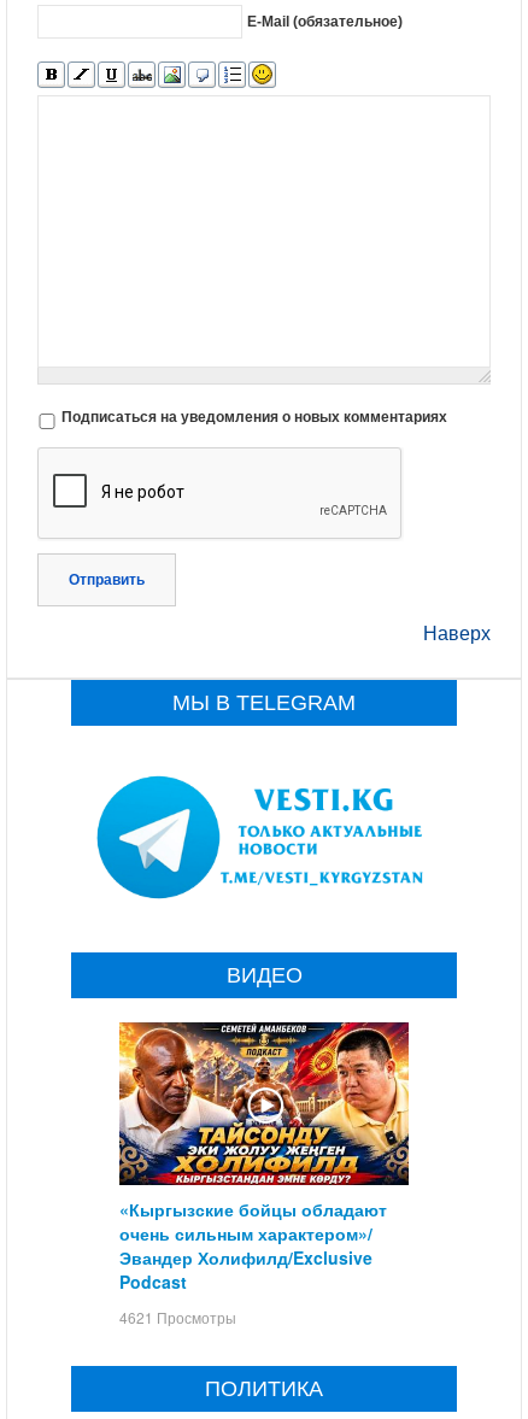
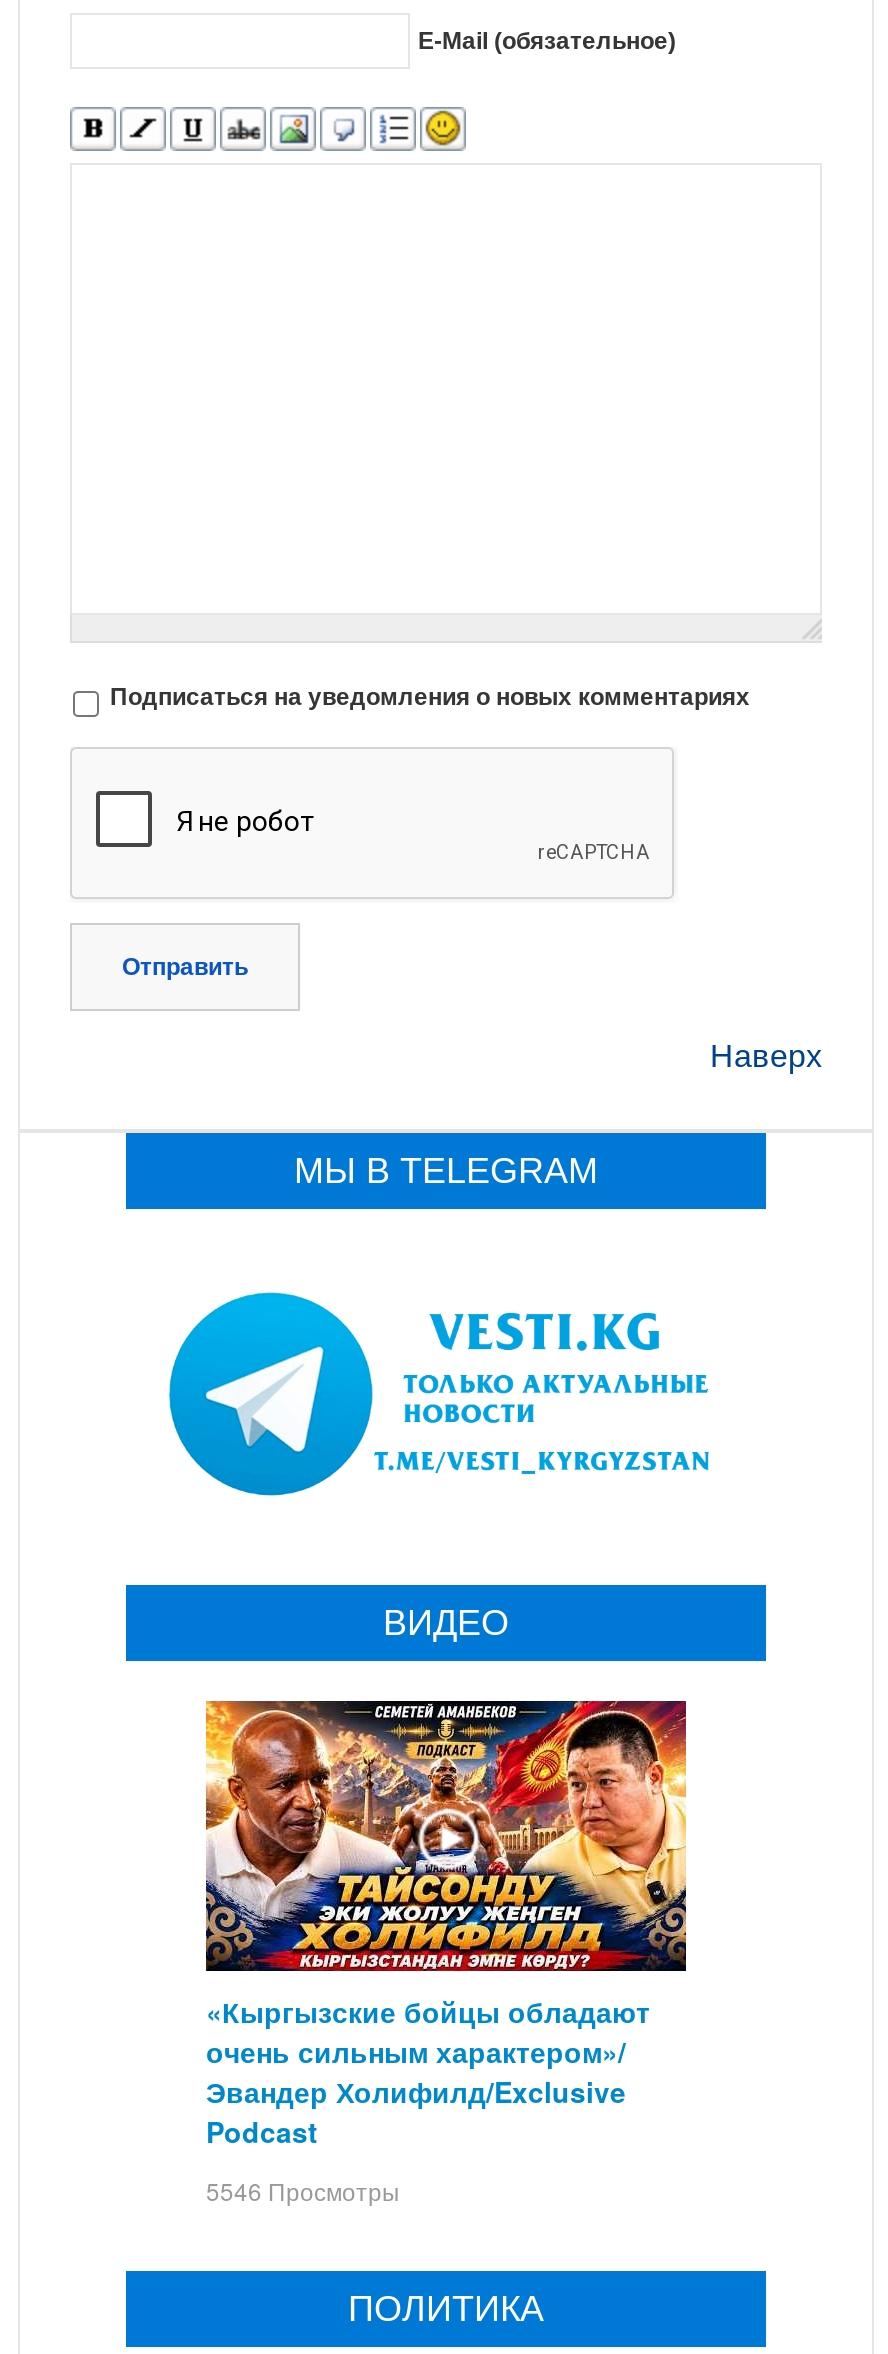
[119,1307,236,1328] 4621 Просмотры -> [206,2174,400,2208] 5546 Просмотры

